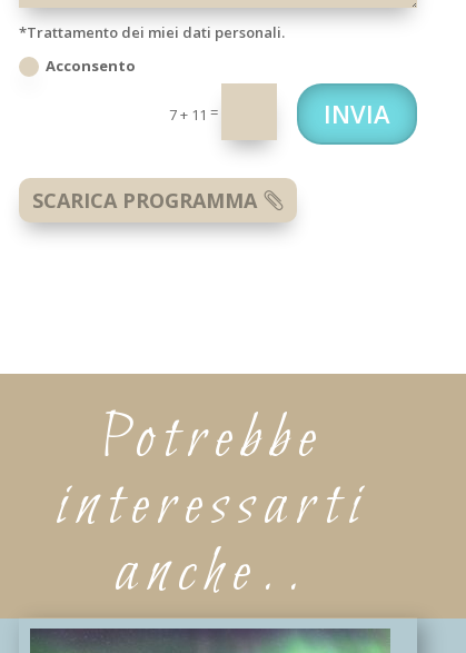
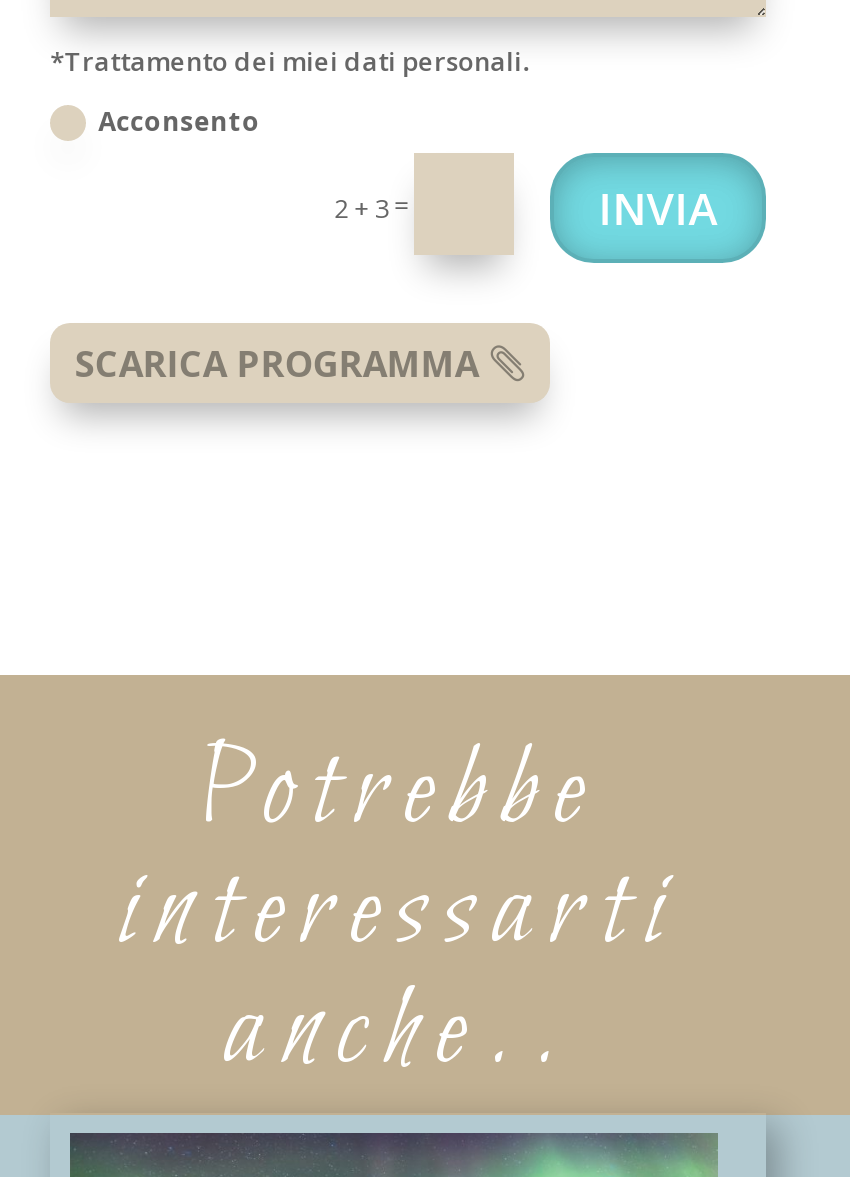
[169,103,222,125] 7 + 11= -> [334,188,414,227] 2 + 3=

